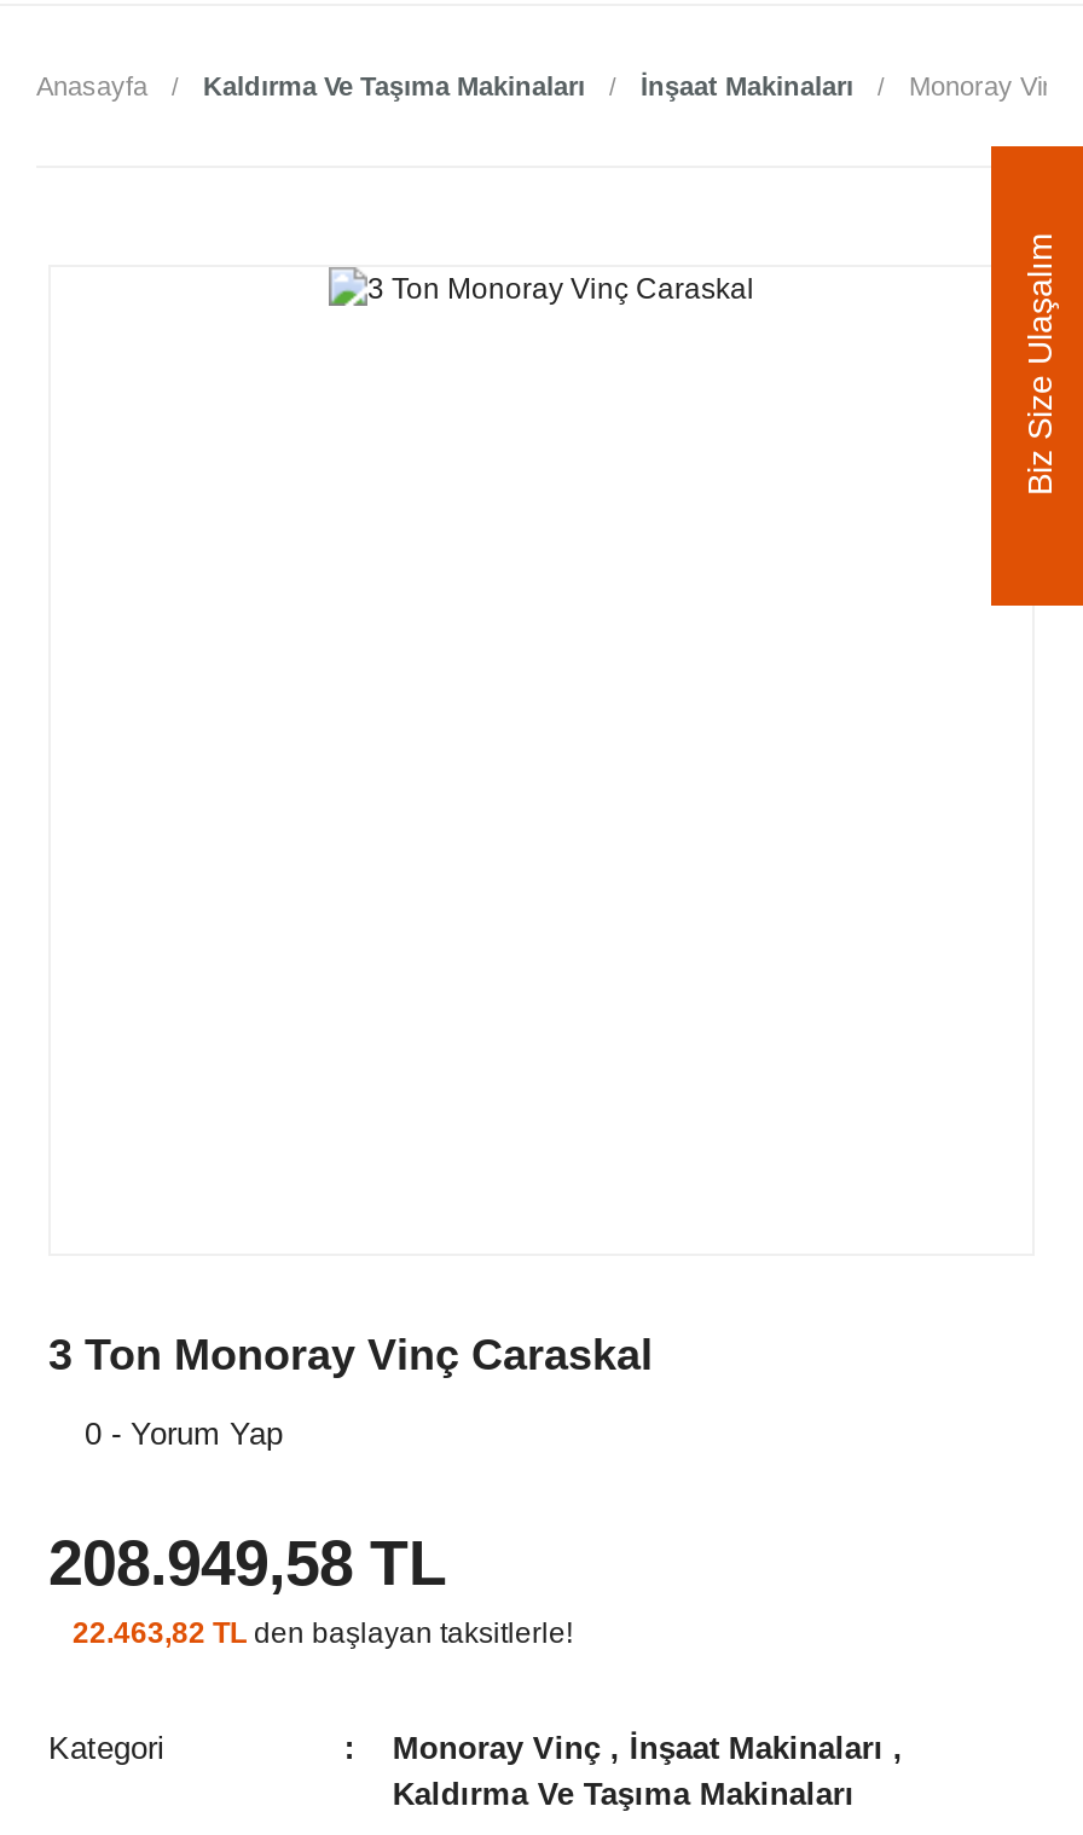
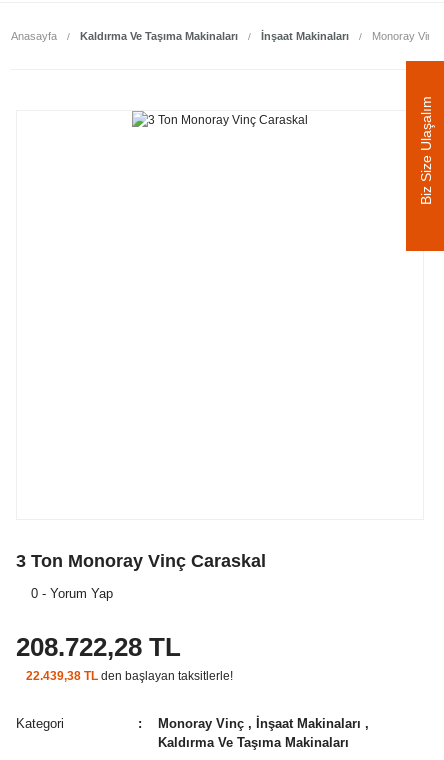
[48,1527,447,1599] 208.949,58 TL -> [16,632,181,662] 208.722,28 TL
[73,1616,573,1650] 22.463,82 TL den başlayan taksitlerle! -> [26,669,233,683] 22.439,38 TL den başlayan taksitlerle!

